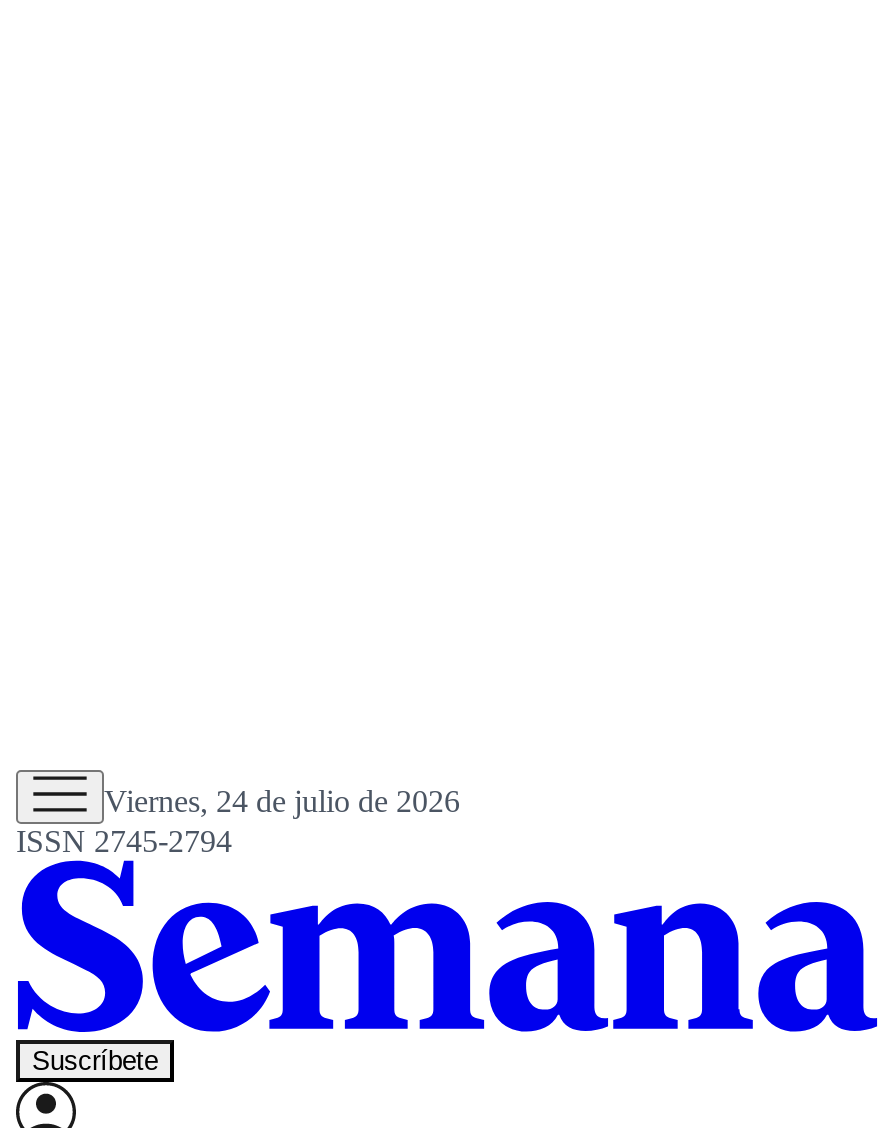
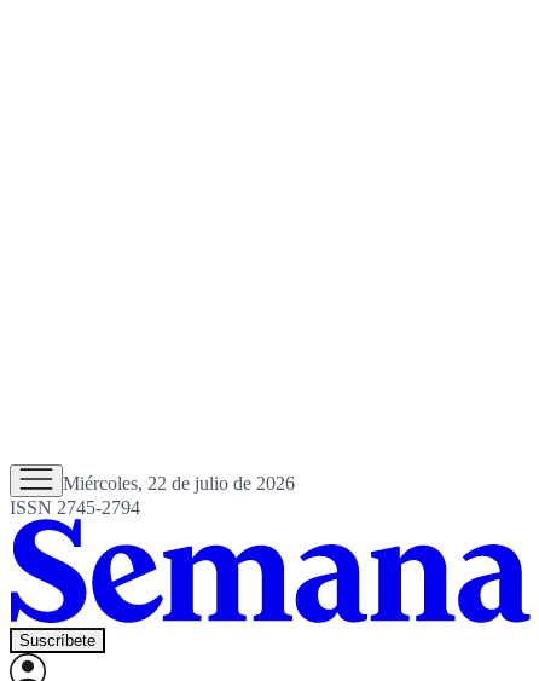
[104,784,460,818] Viernes, 24 de julio de 2026 -> [63,473,295,494] Miércoles, 22 de julio de 2026

